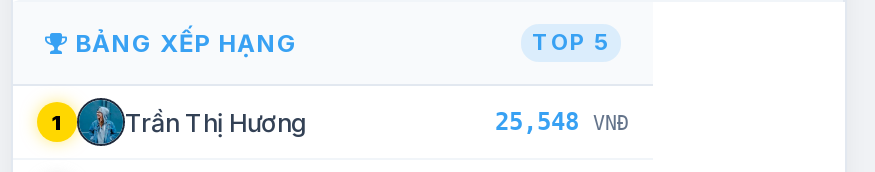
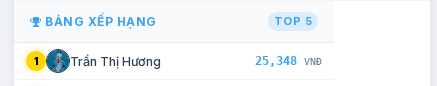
[495,107,629,135] 25,548 VNĐ -> [255,53,322,67] 25,348 VNĐ

